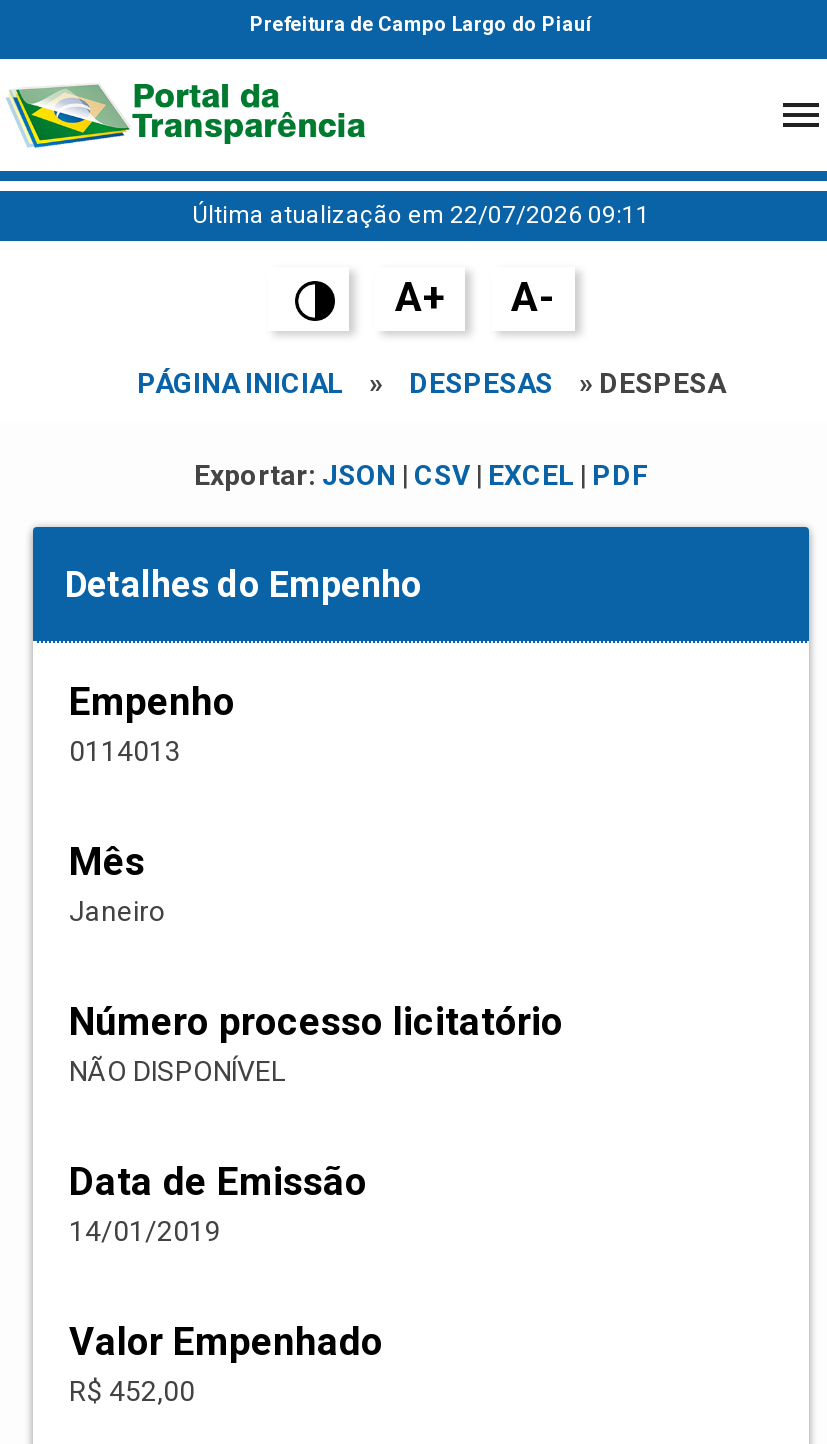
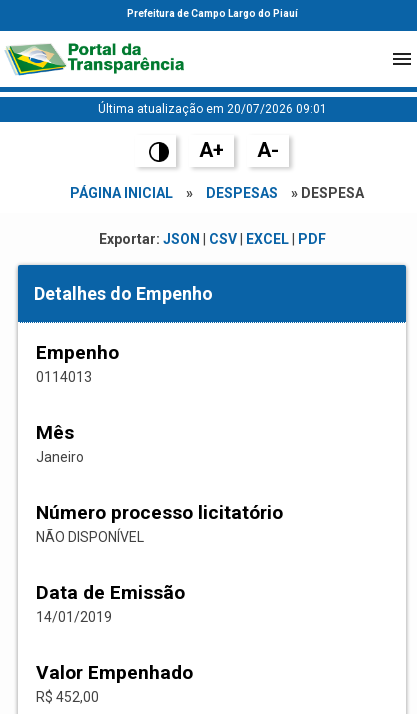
[192,201,650,229] Última atualização em 22/07/2026 09:11 -> [97,102,326,116] Última atualização em 20/07/2026 09:01

